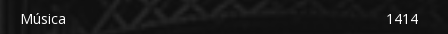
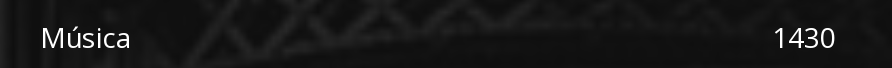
[386,9,418,28] 1414 -> [772,17,836,55] 1430

